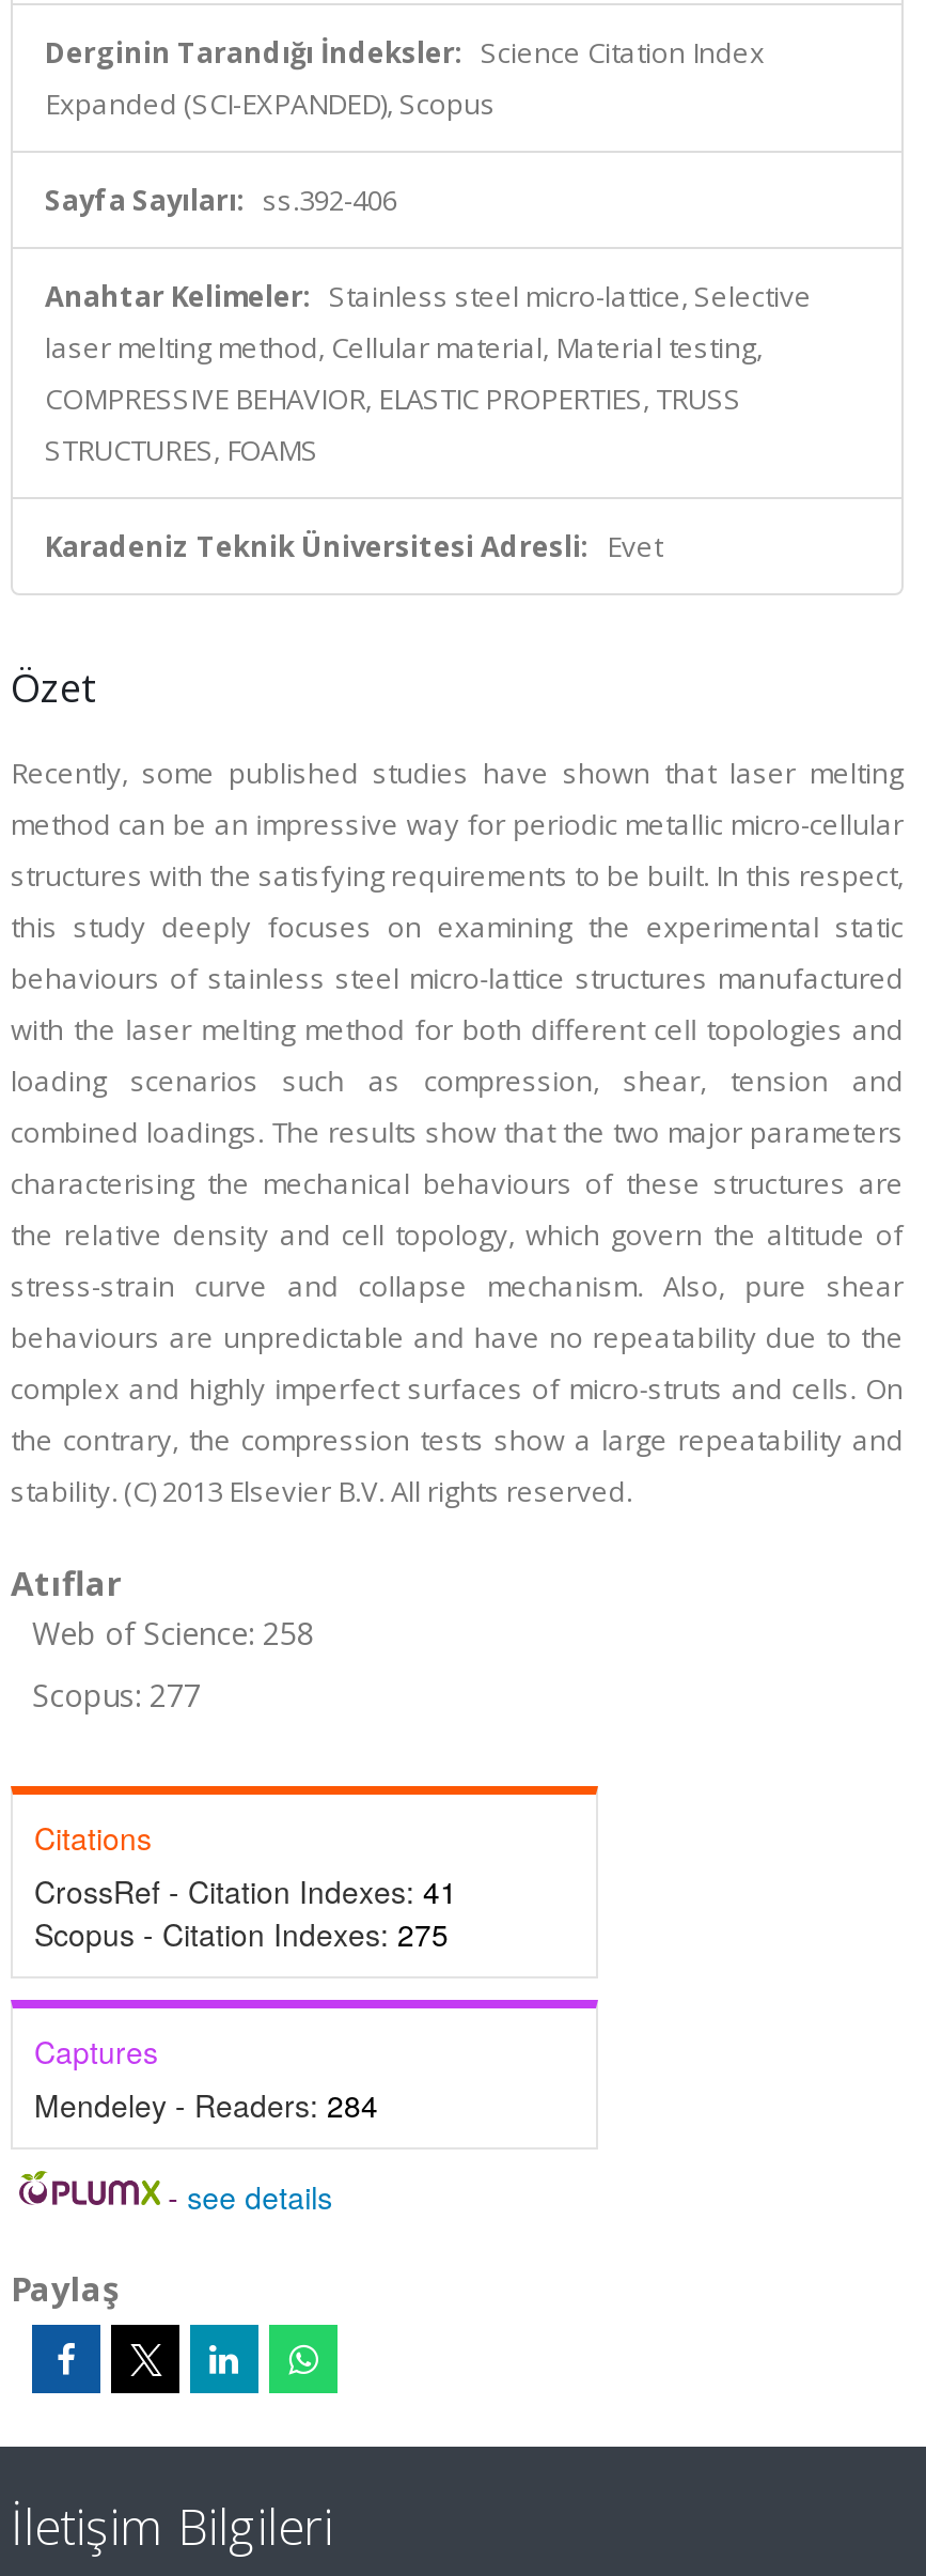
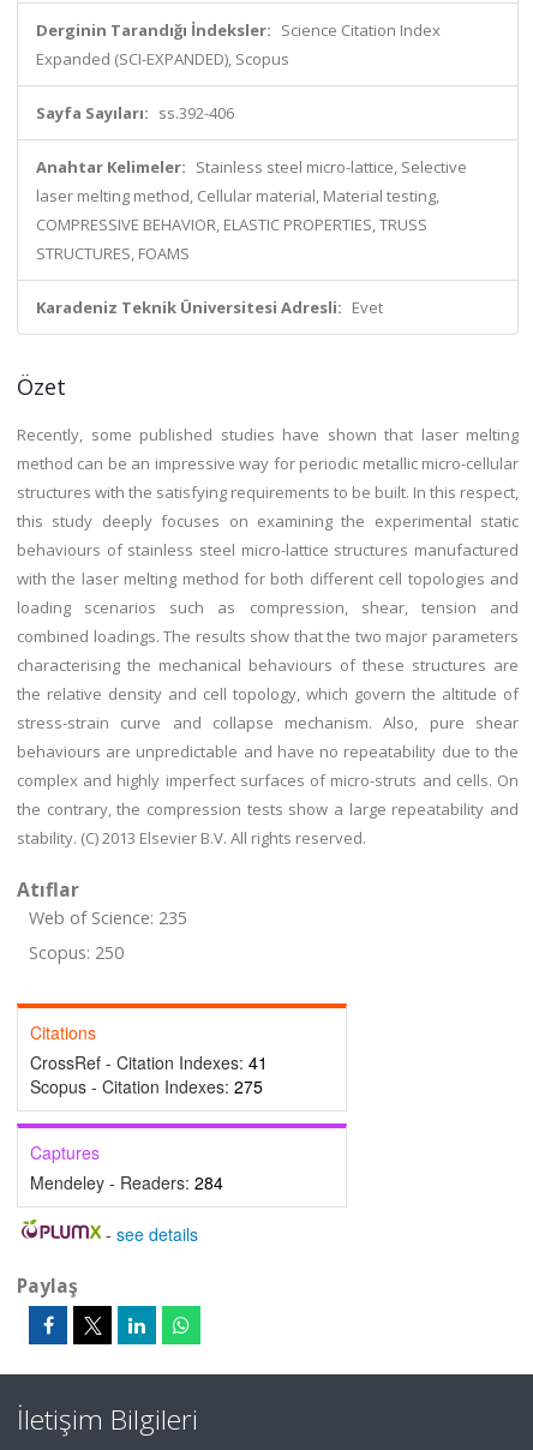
[32,1613,314,1654] Web of Science: 258 -> [29,906,187,929] Web of Science: 235
[32,1675,201,1716] Scopus: 277 -> [29,941,124,964] Scopus: 250

